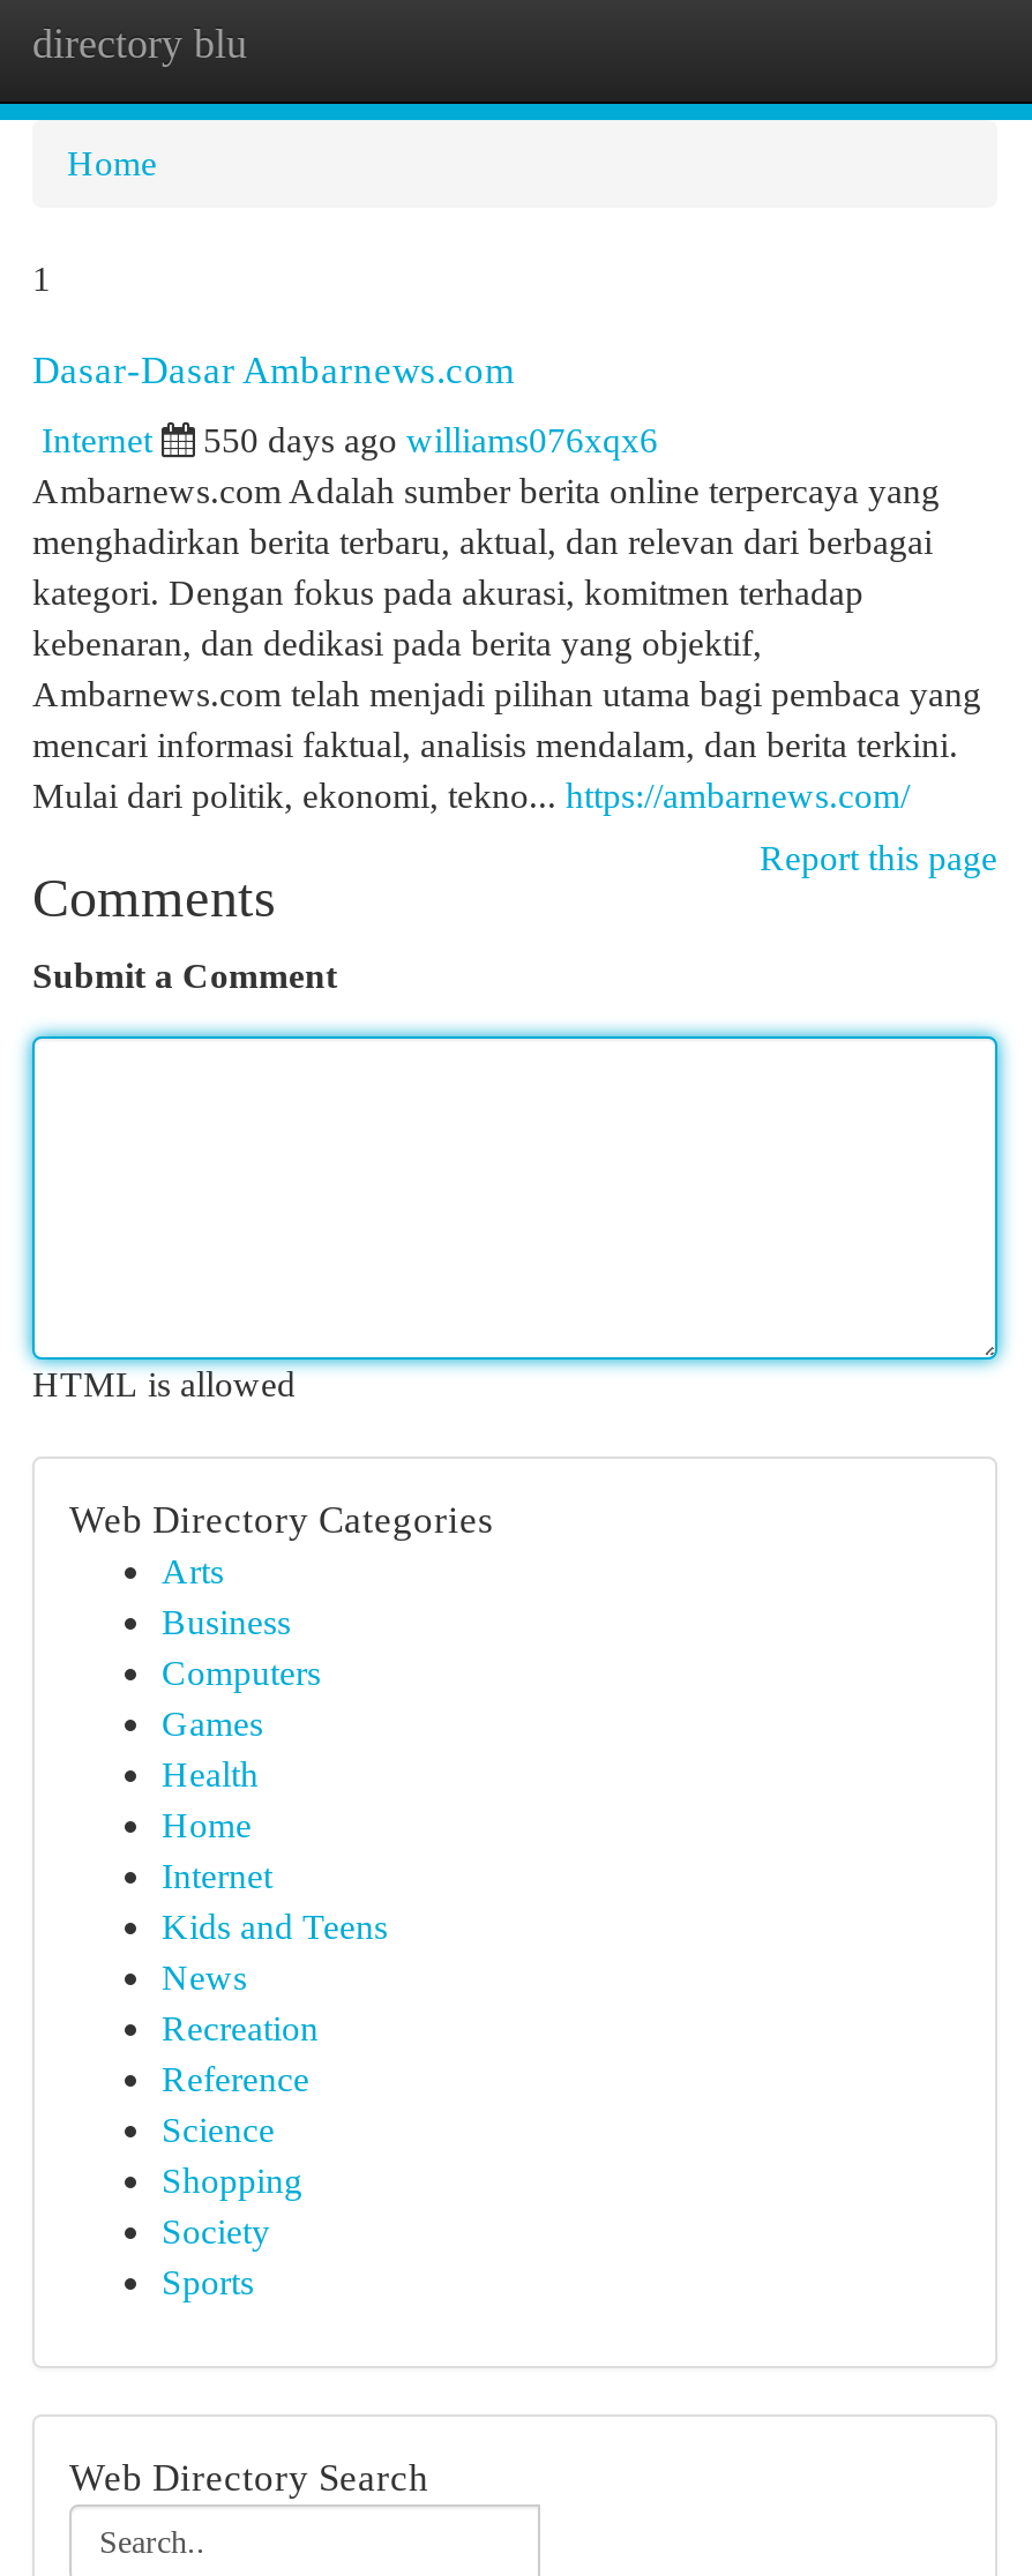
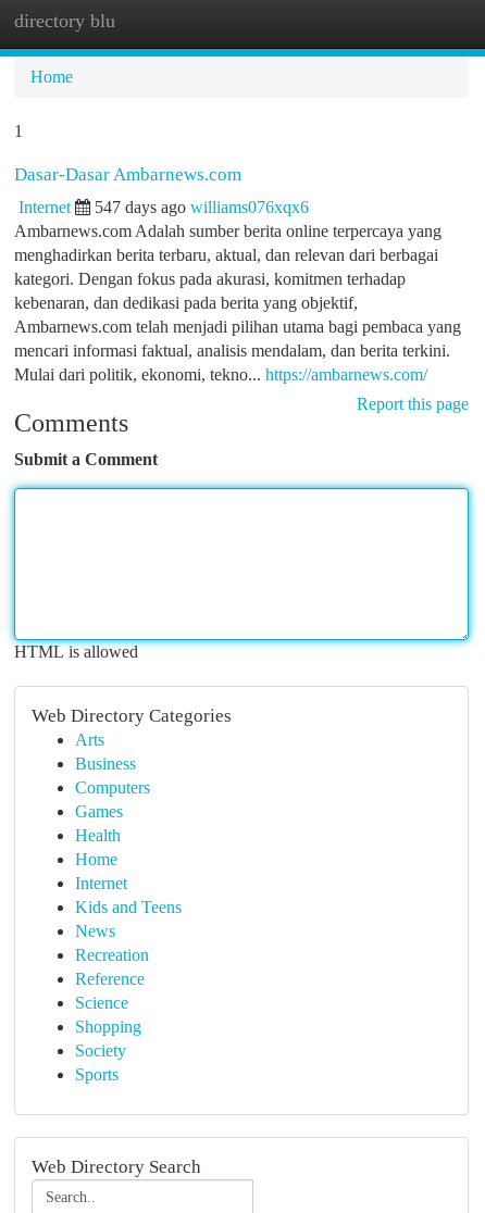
[203,420,658,459] 550 days ago williams076xqx6 -> [95,198,309,216] 547 days ago williams076xqx6

